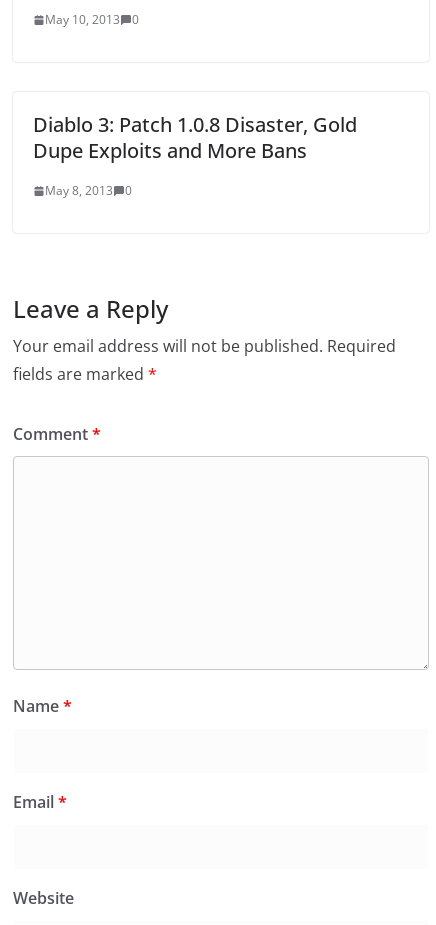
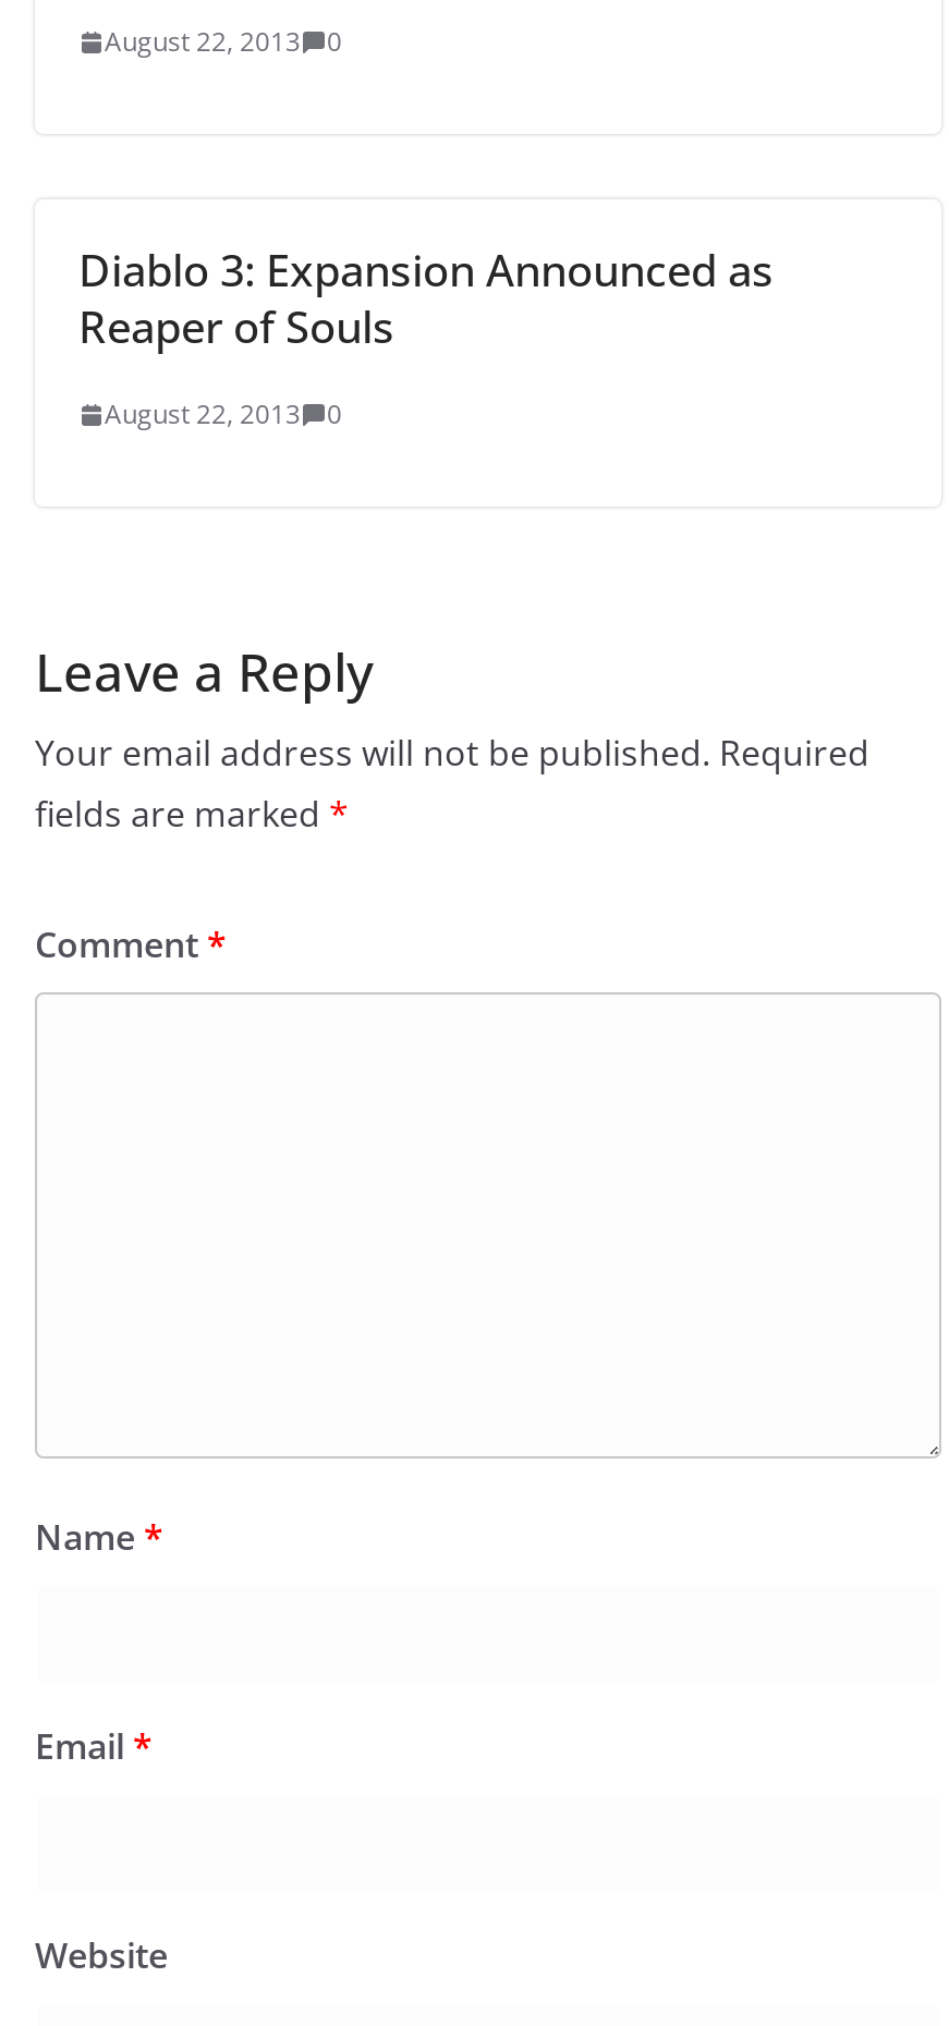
[45,11,139,28] May 10, 2013 0 -> [105,24,342,61] August 22, 2013 0
[33,111,357,164] Diablo 3: Patch 1.0.8 Disaster, Gold | Dupe Exploits and More Bans -> [78,241,774,357] Diablo 3: Expansion Announced as | Reaper of Souls
[45,182,132,199] May 8, 2013 0 -> [105,396,342,433] August 22, 2013 0

